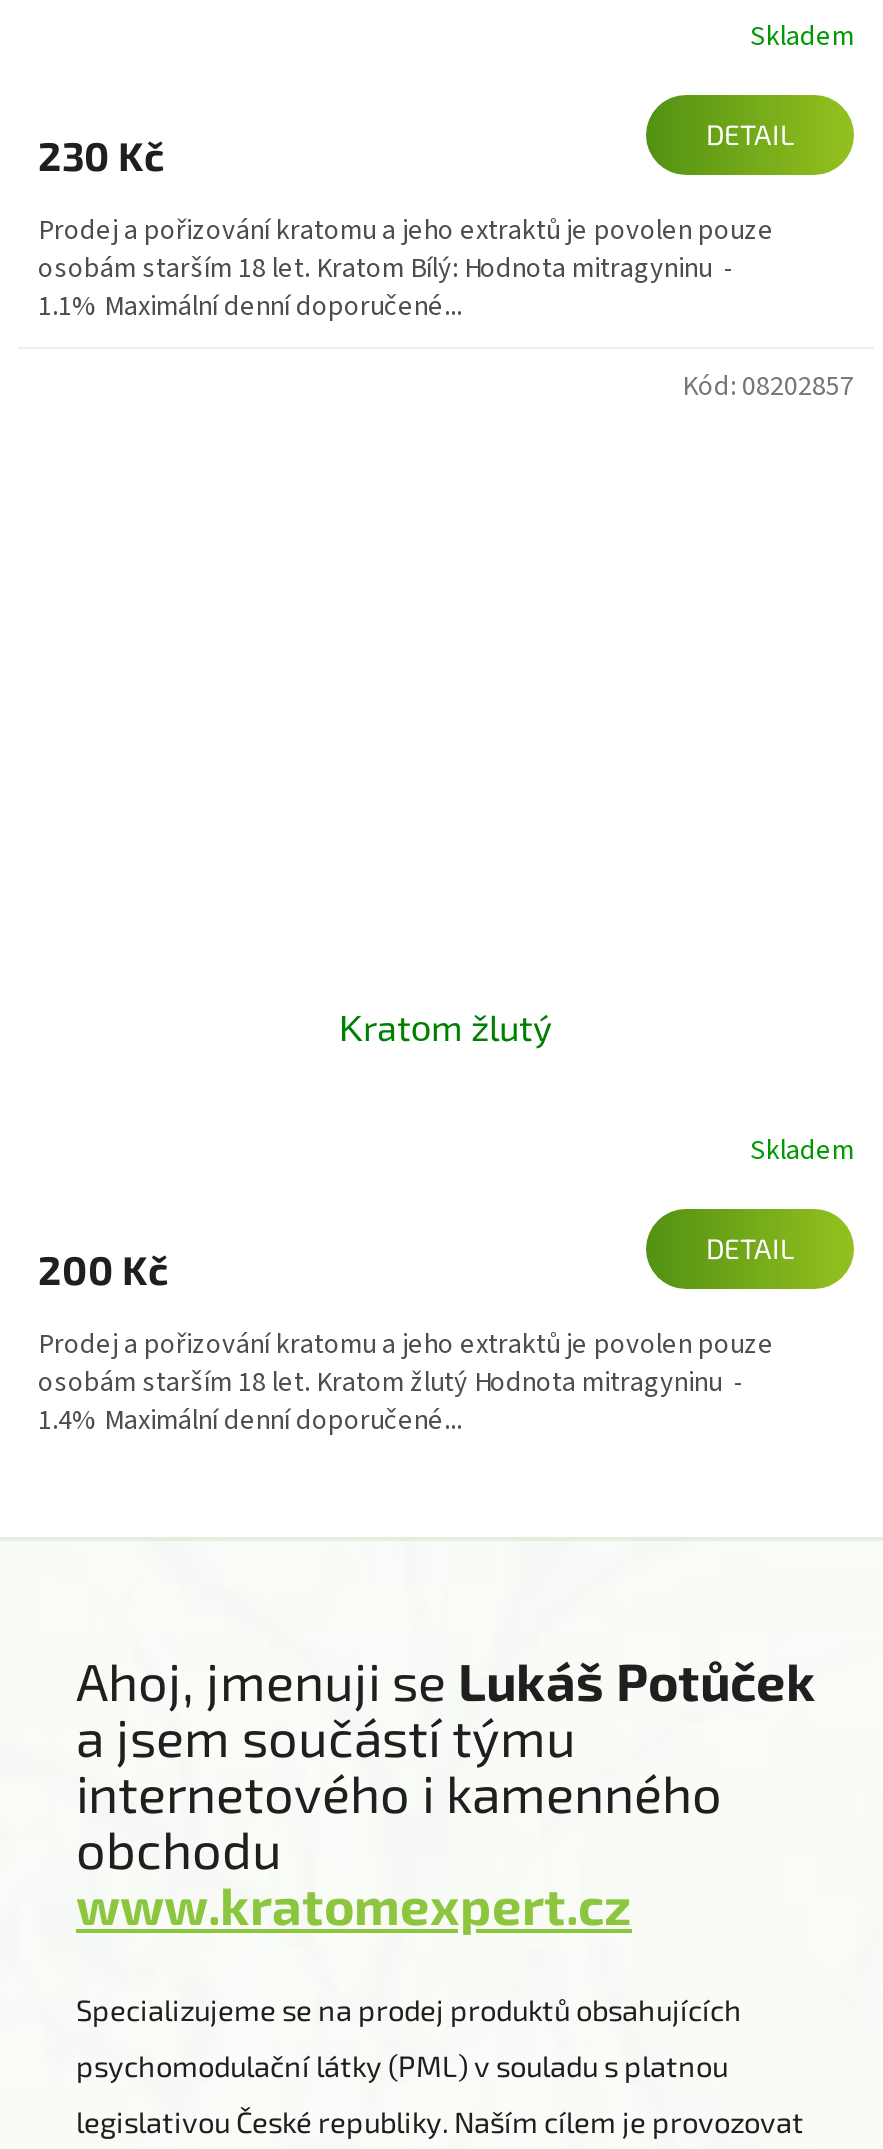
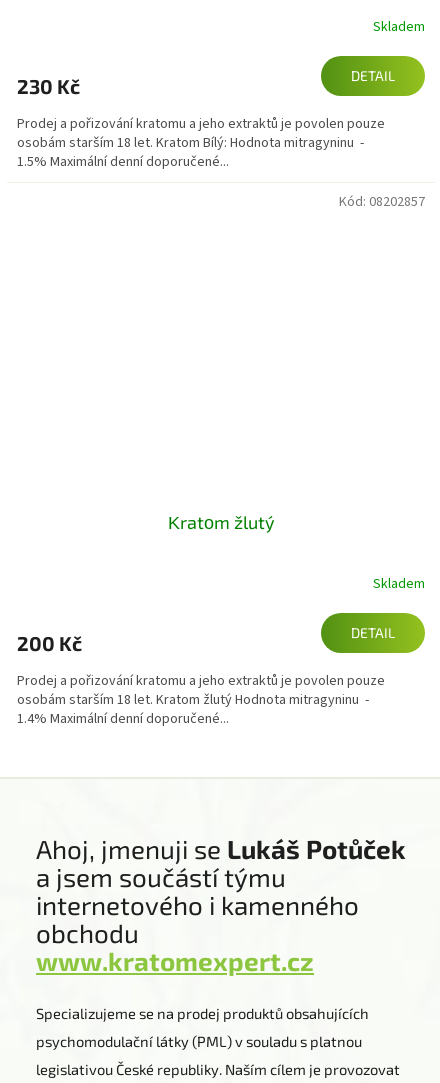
[38,288,462,328] 1.1% Maximální denní doporučené... -> [17,152,229,172] 1.5% Maximální denní doporučené...

